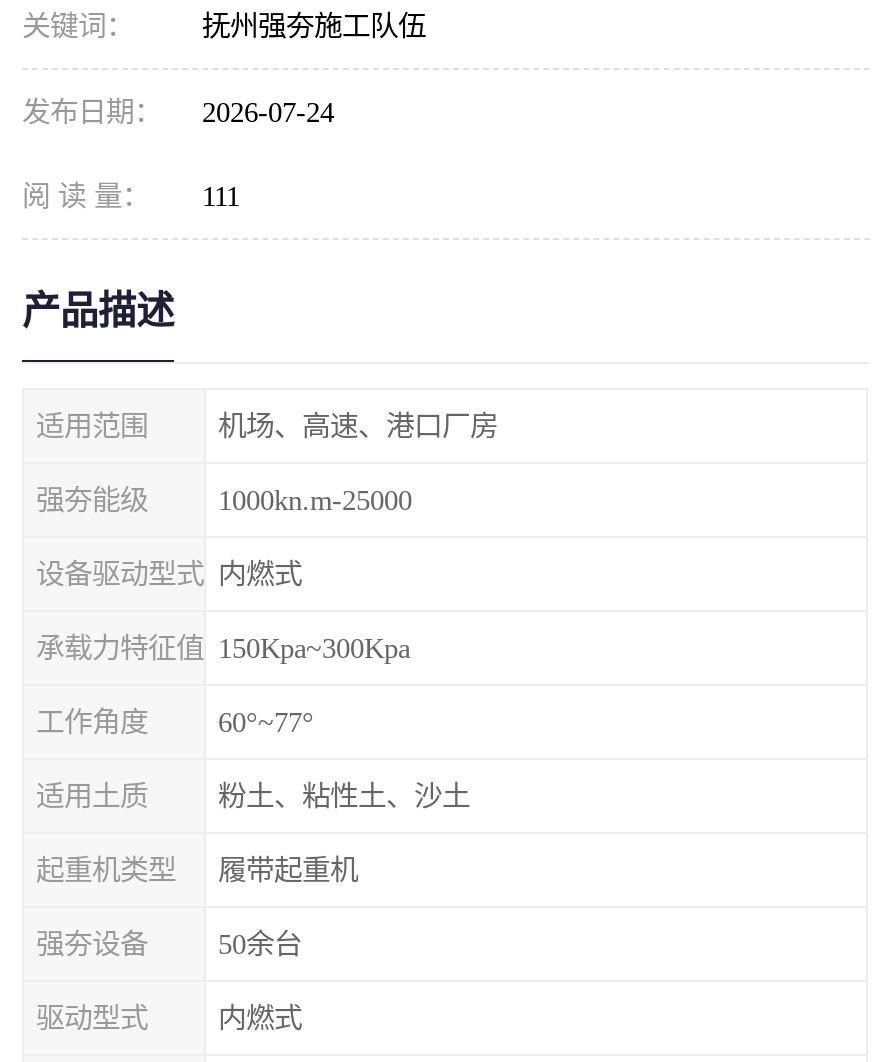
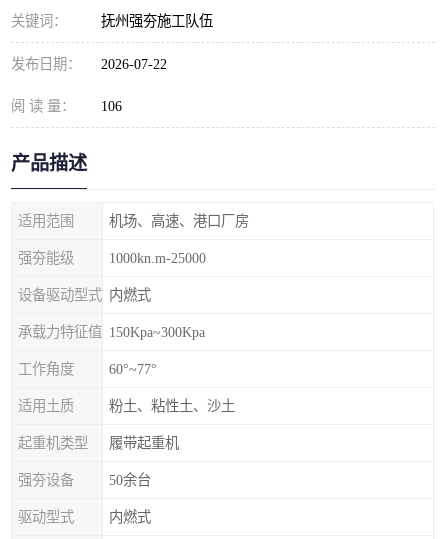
[22,96,334,128] 发布日期： 2026-07-24 -> [11,56,167,72] 发布日期： 2026-07-22
[22,180,240,212] 阅 读 量： 111 -> [11,98,122,114] 阅 读 量： 106

